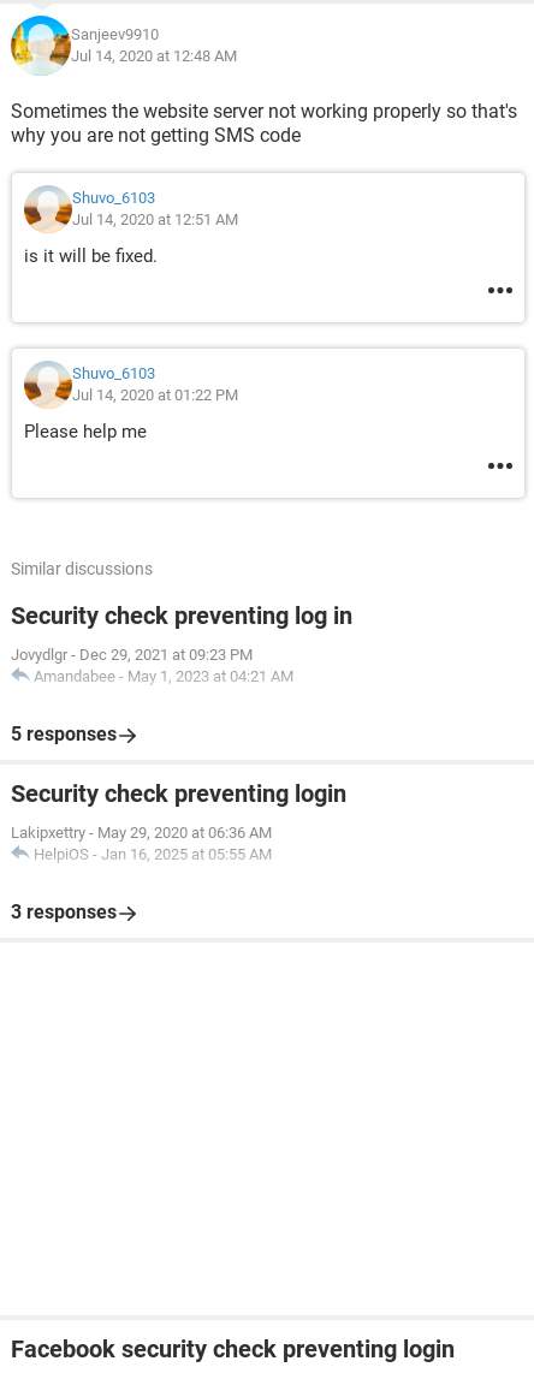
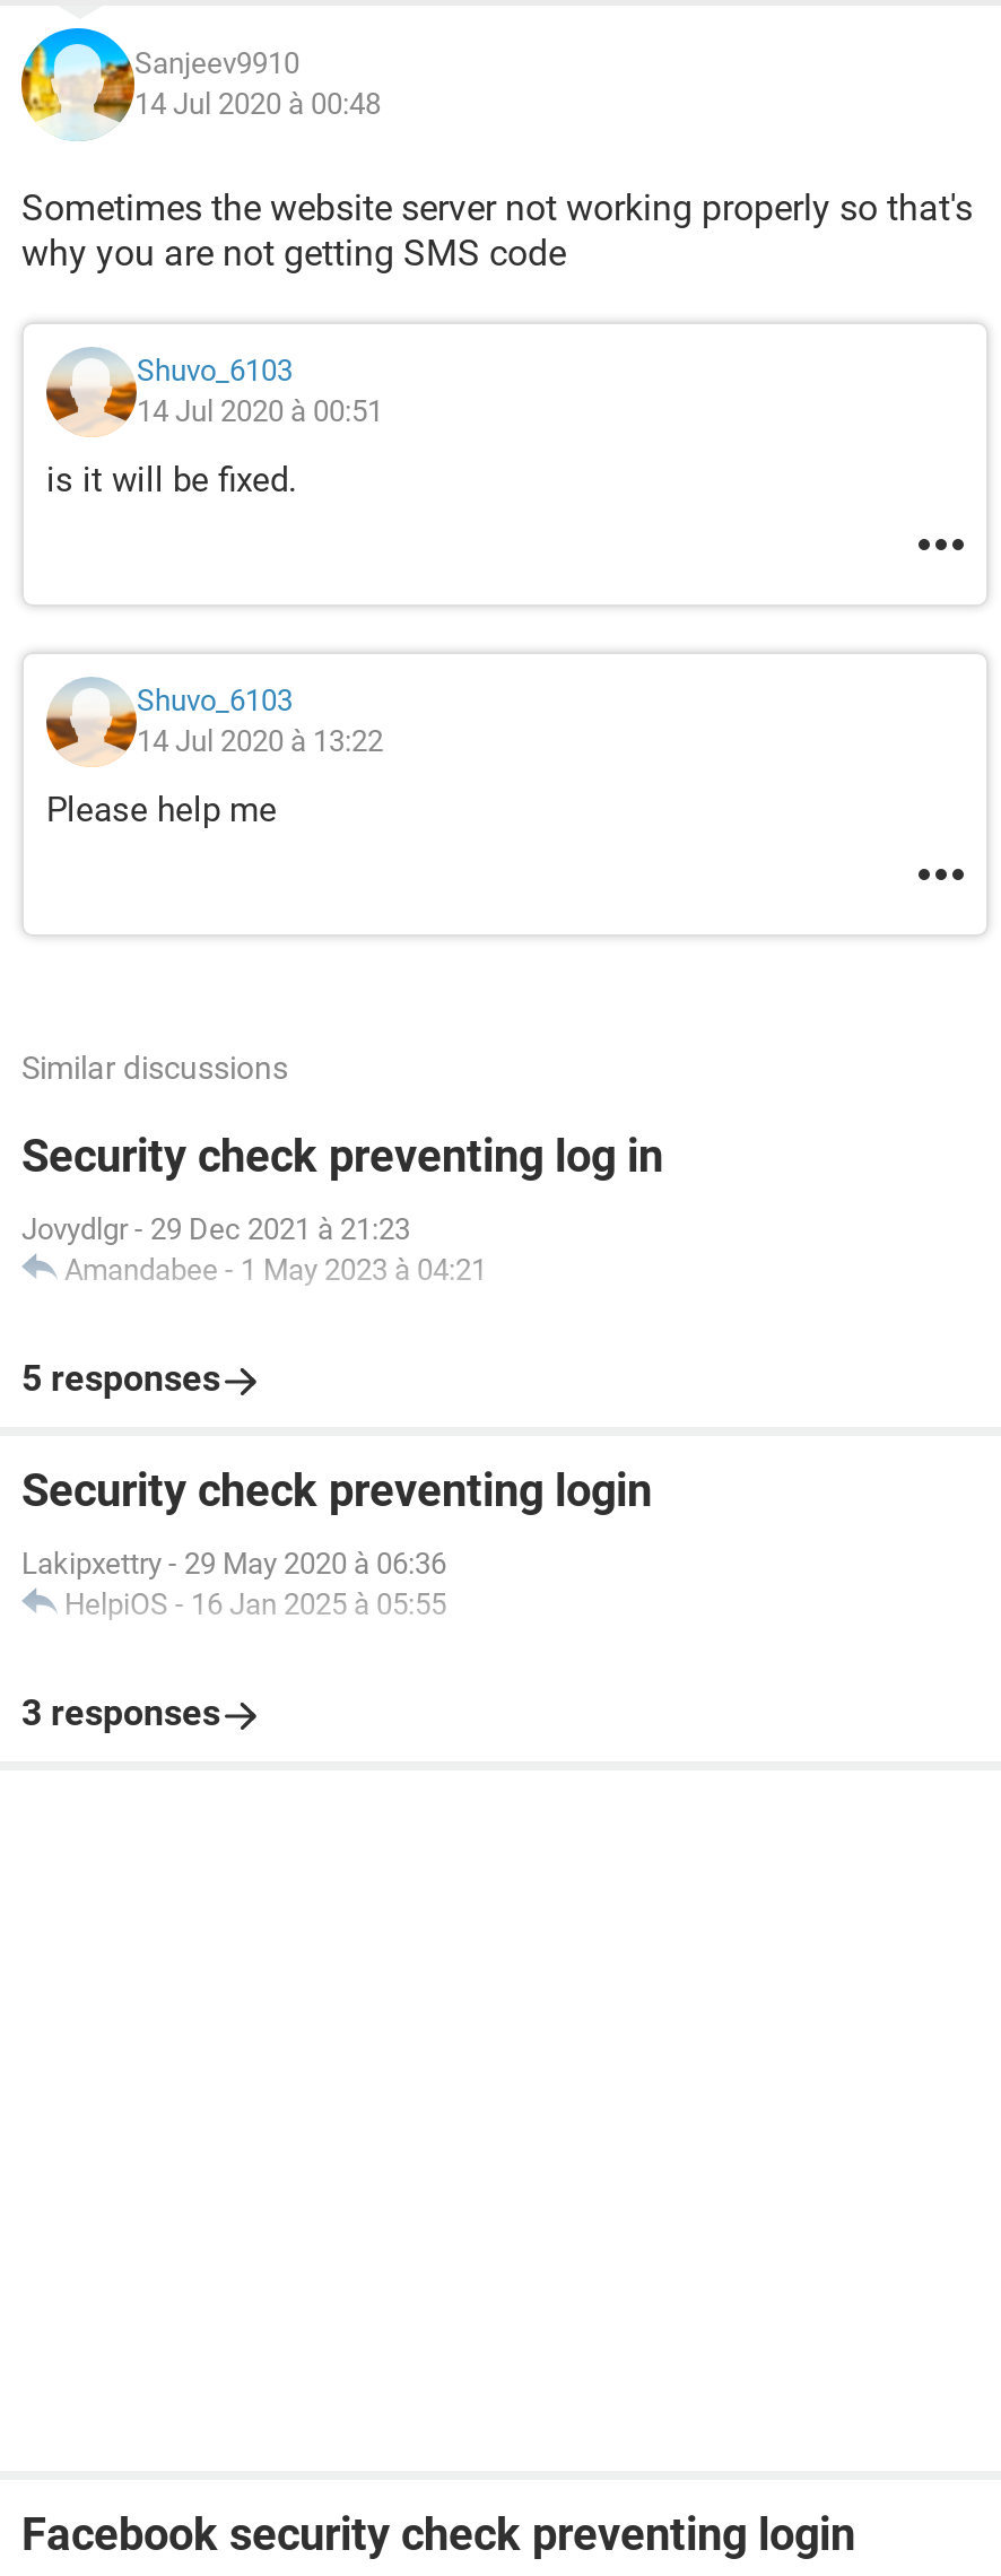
[71,47,237,65] Jul 14, 2020 at 12:48 AM -> [134,87,381,121] 14 Jul 2020 à 00:48
[72,210,238,228] Jul 14, 2020 at 12:51 AM -> [137,394,383,428] 14 Jul 2020 à 00:51
[72,386,238,404] Jul 14, 2020 at 01:22 PM -> [137,724,383,758] 14 Jul 2020 à 13:22
[11,646,293,685] Jovydlgr- Dec 29, 2021 at 09:23 PM | Amandabee - May 1, 2023 at 04:21 AM -> [21,1212,487,1287] Jovydlgr- 29 Dec 2021 à 21:23 | Amandabee - 1 May 2023 à 04:21
[11,824,272,863] Lakipxettry - May 29, 2020 at 06:36 AM | HelpiOS - Jan 16, 2025 at 05:55 AM -> [21,1547,446,1621] Lakipxettry - 29 May 2020 à 06:36 | HelpiOS - 16 Jan 2025 à 05:55

